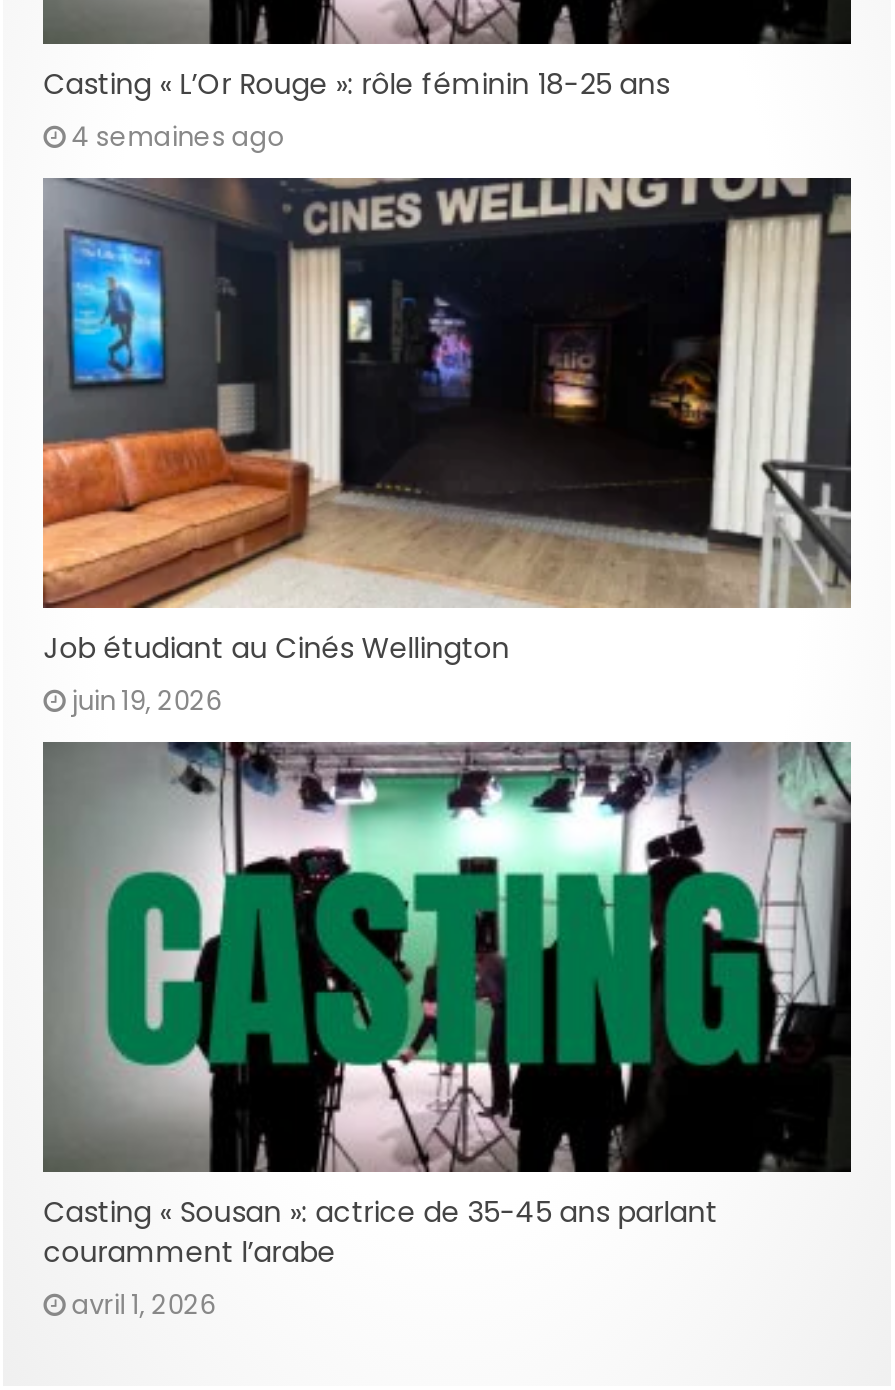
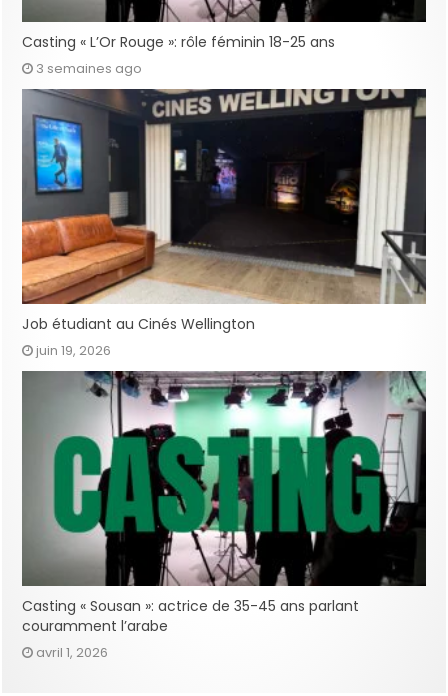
[71,119,285,157] 4 semaines ago -> [36,59,142,78] 3 semaines ago

